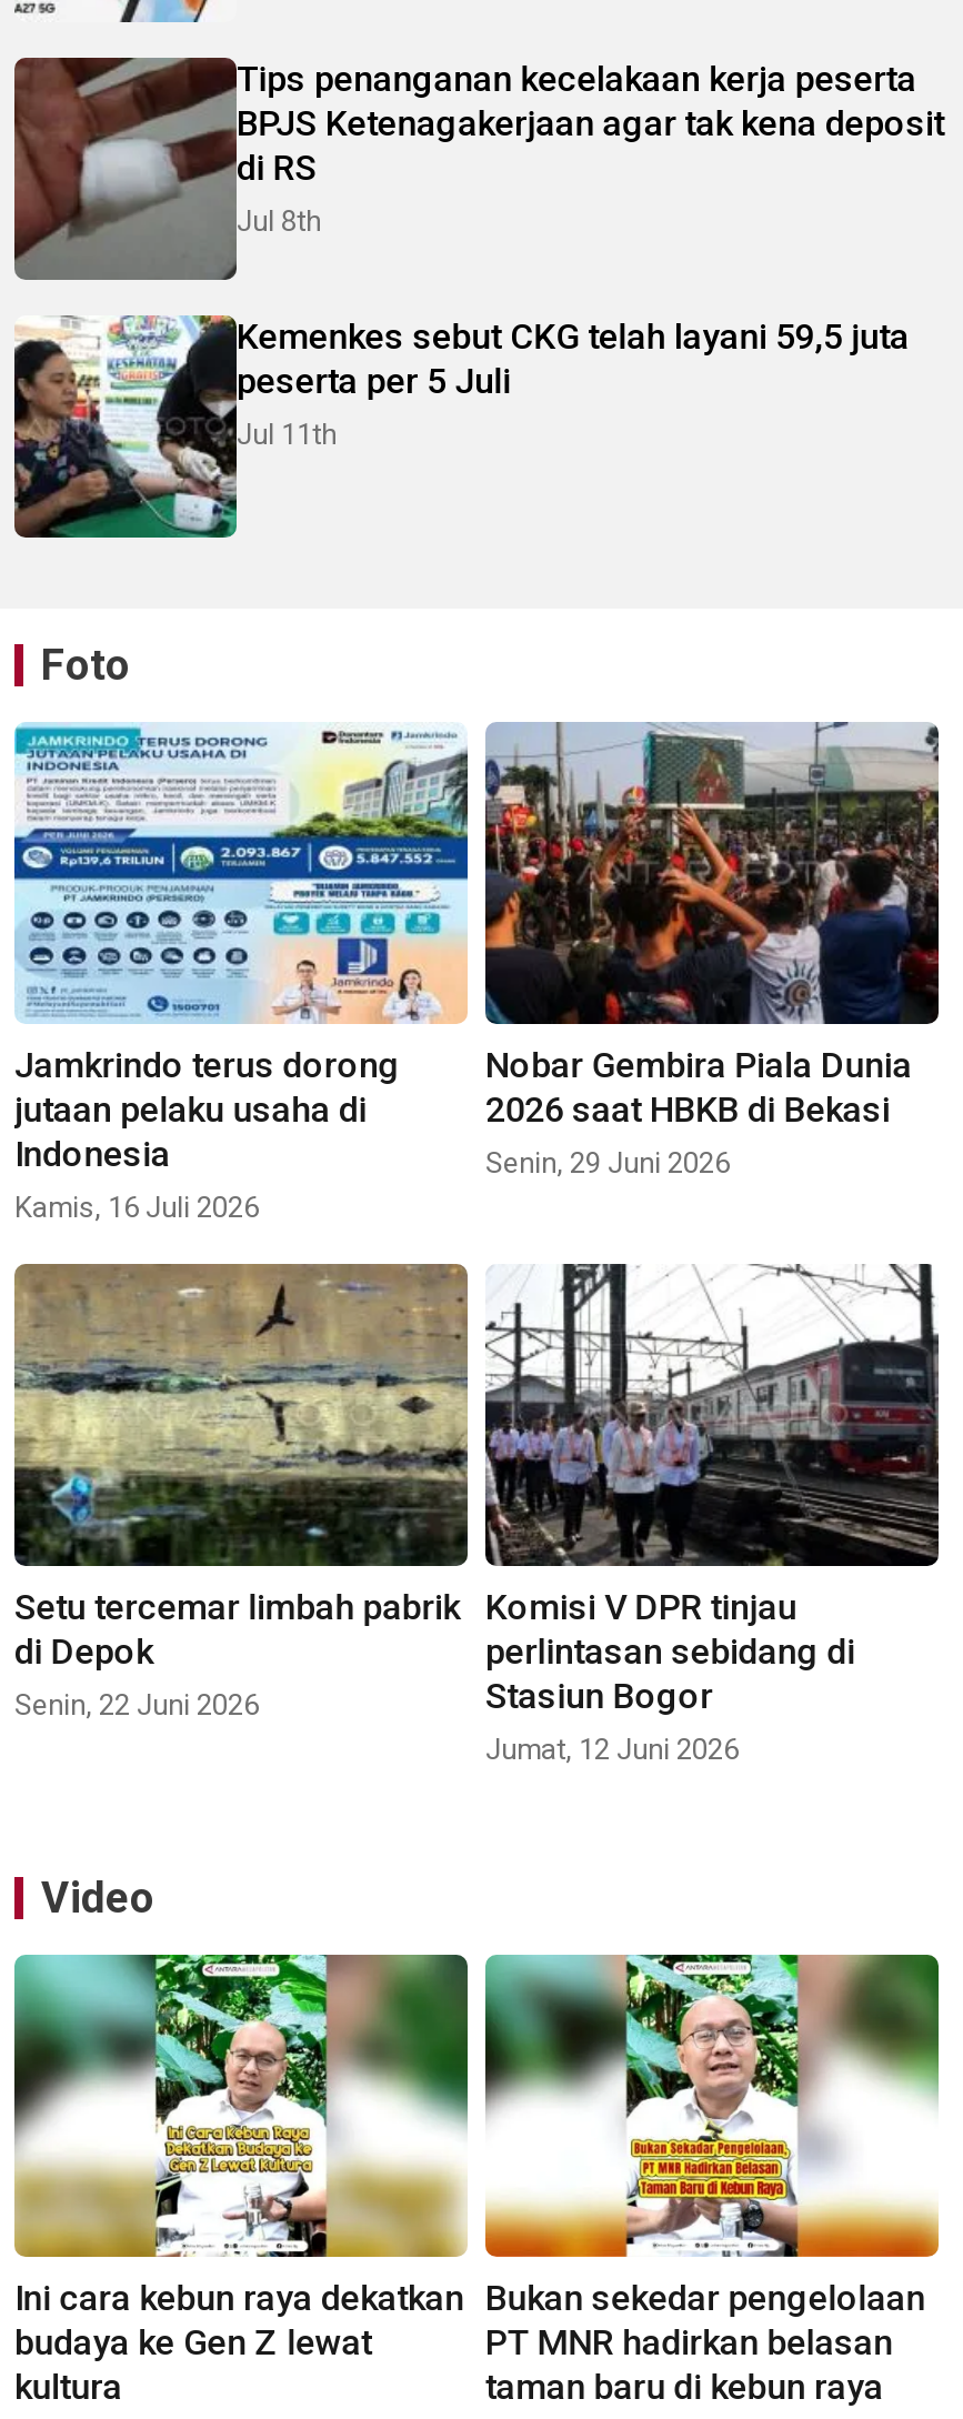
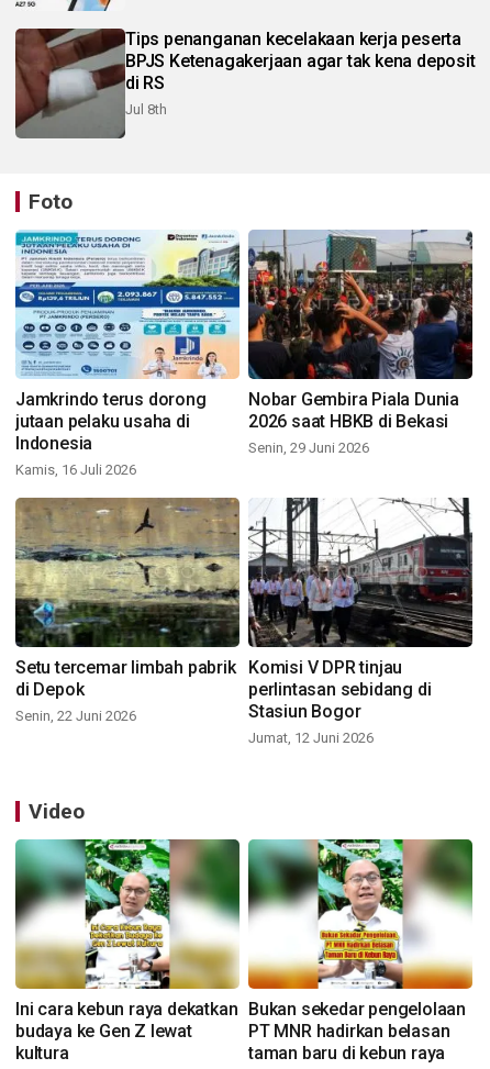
[12,315,909,540] [image] | Kemenkes sebut CKG telah layani 59,5 juta | peserta per 5 Juli | Jul 11th -> none

